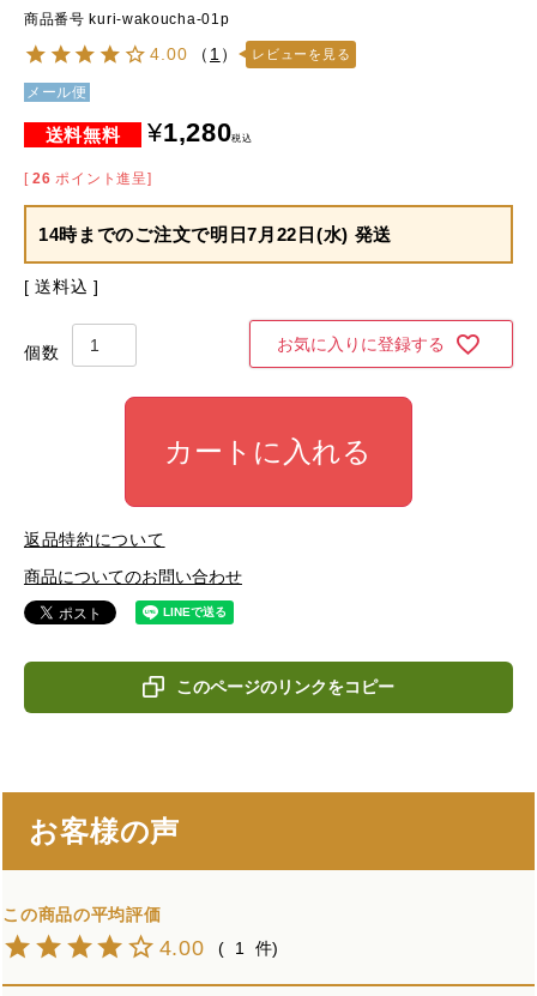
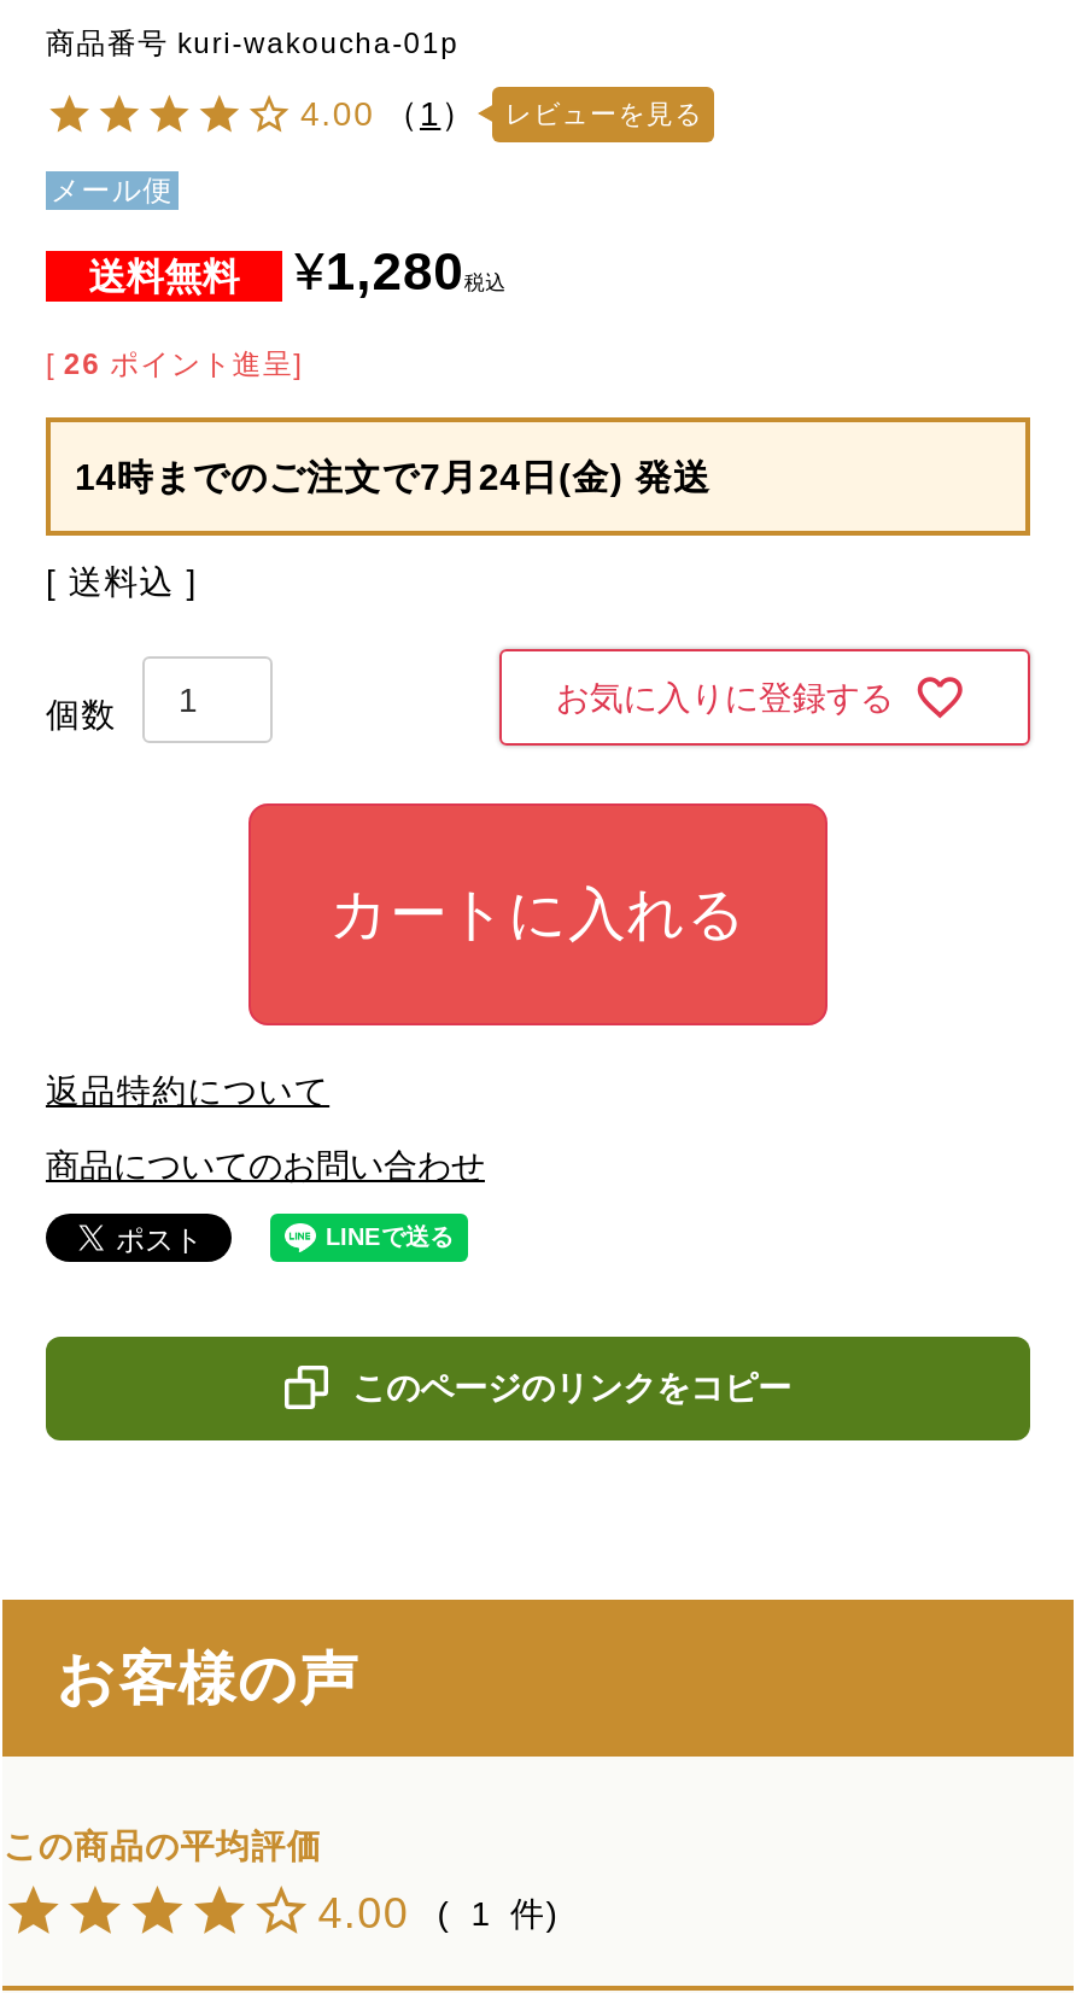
[38,224,392,244] 14時までのご注文で明日7月22日(水) 発送 -> [75,455,711,496] 14時までのご注文で7月24日(金) 発送

